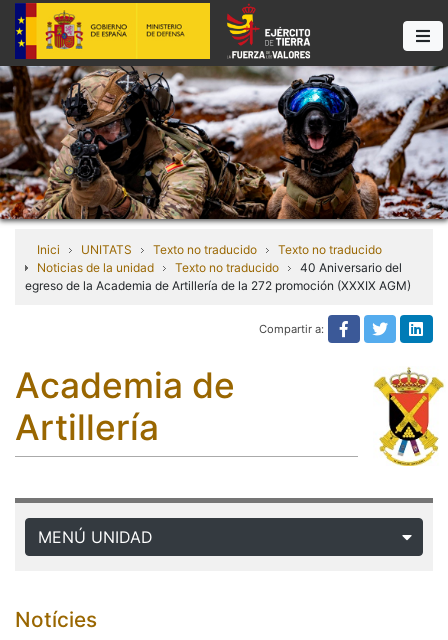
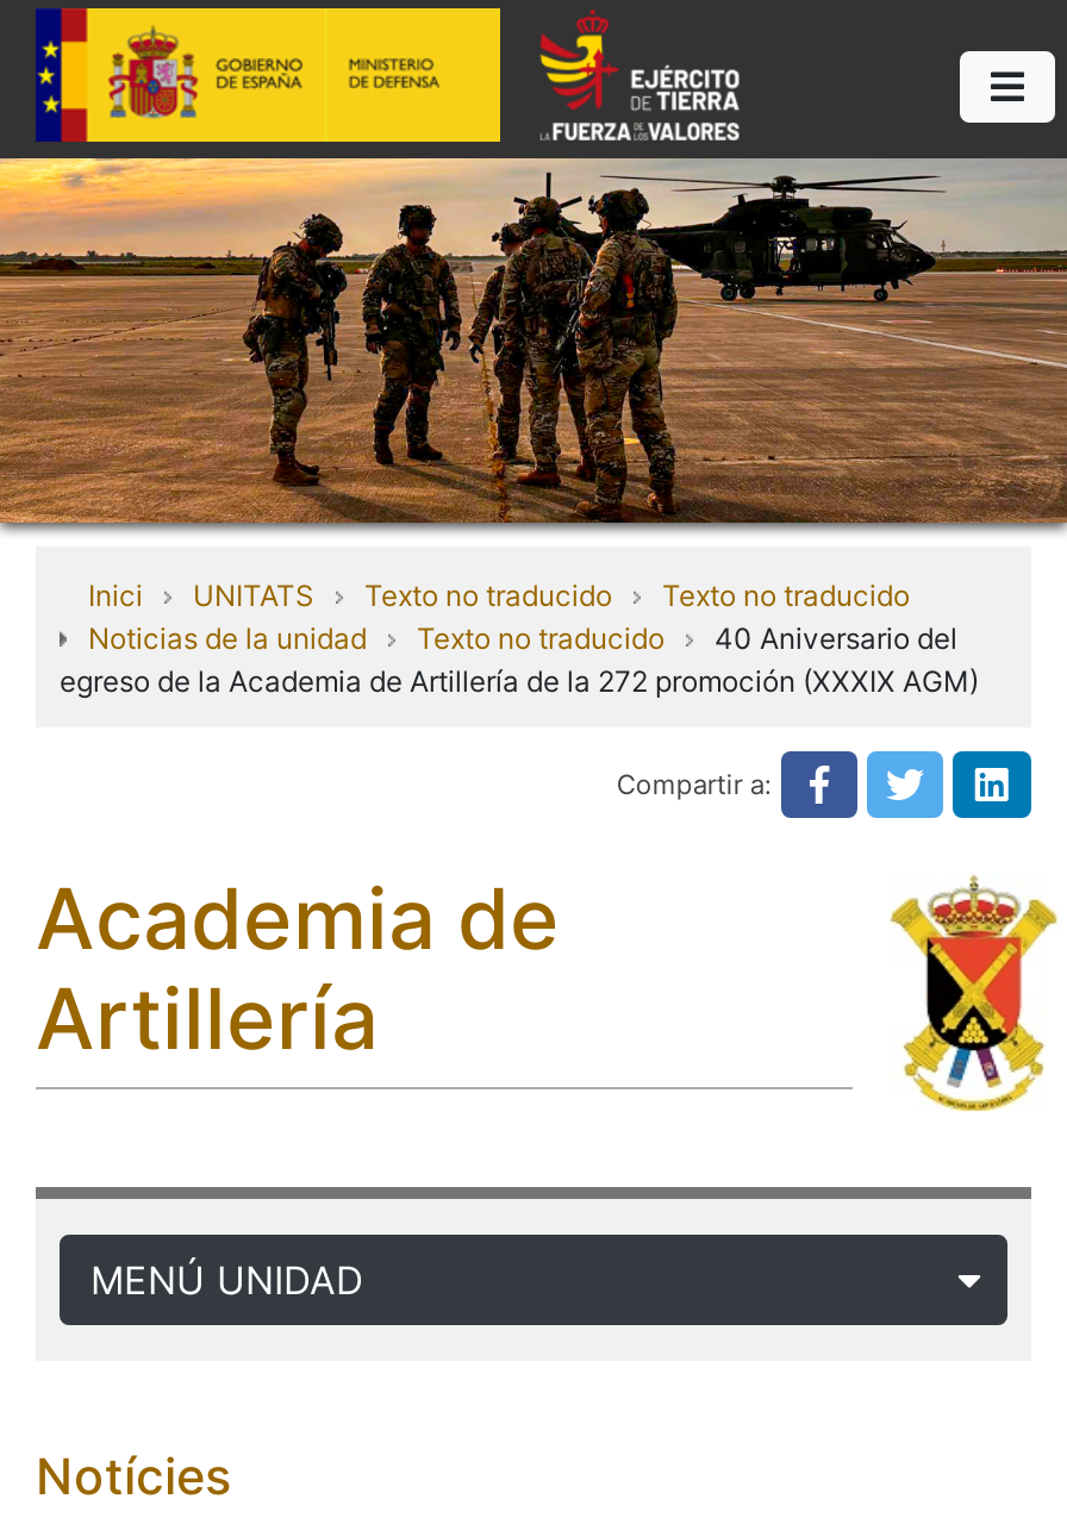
[3,66,445,220] [image] -> [7,156,1060,525] [image]

